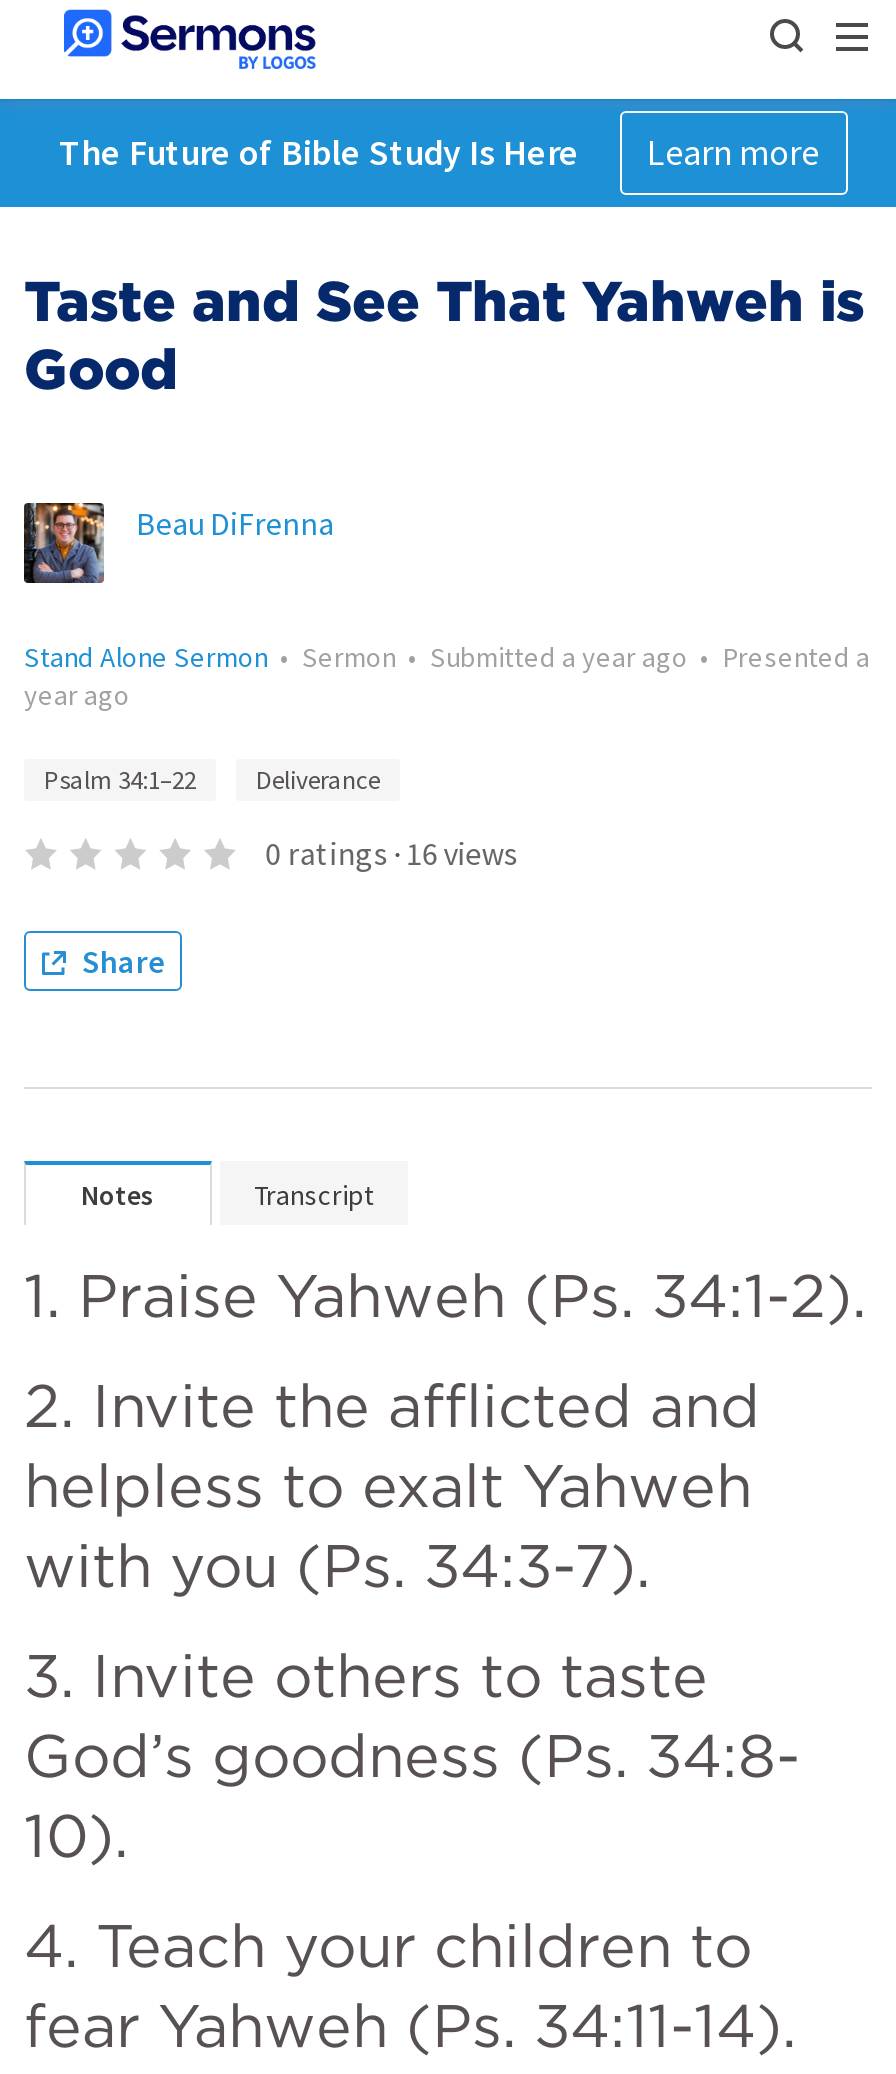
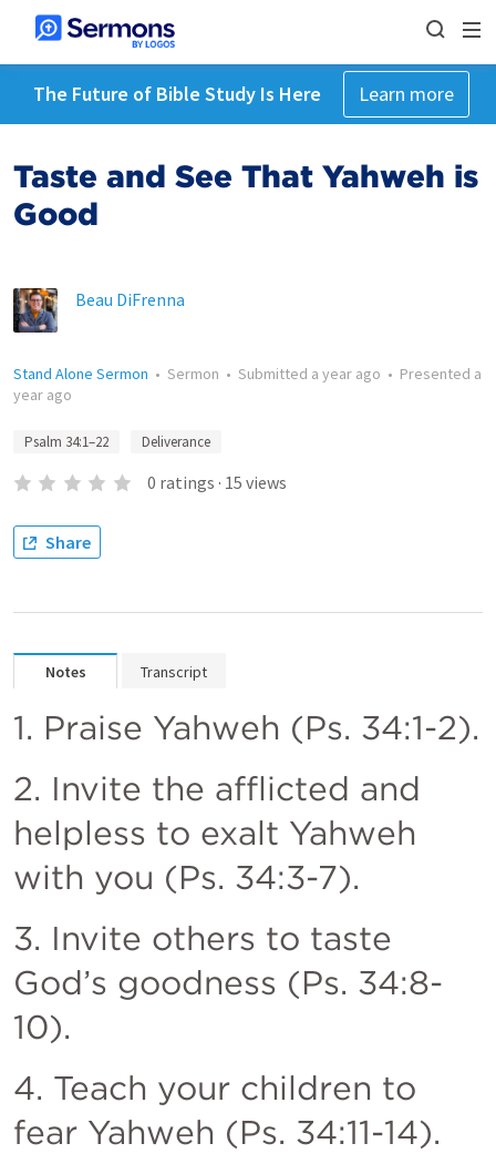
[265,833,517,873] 0 ratings · 16 views -> [147,471,286,493] 0 ratings · 15 views

